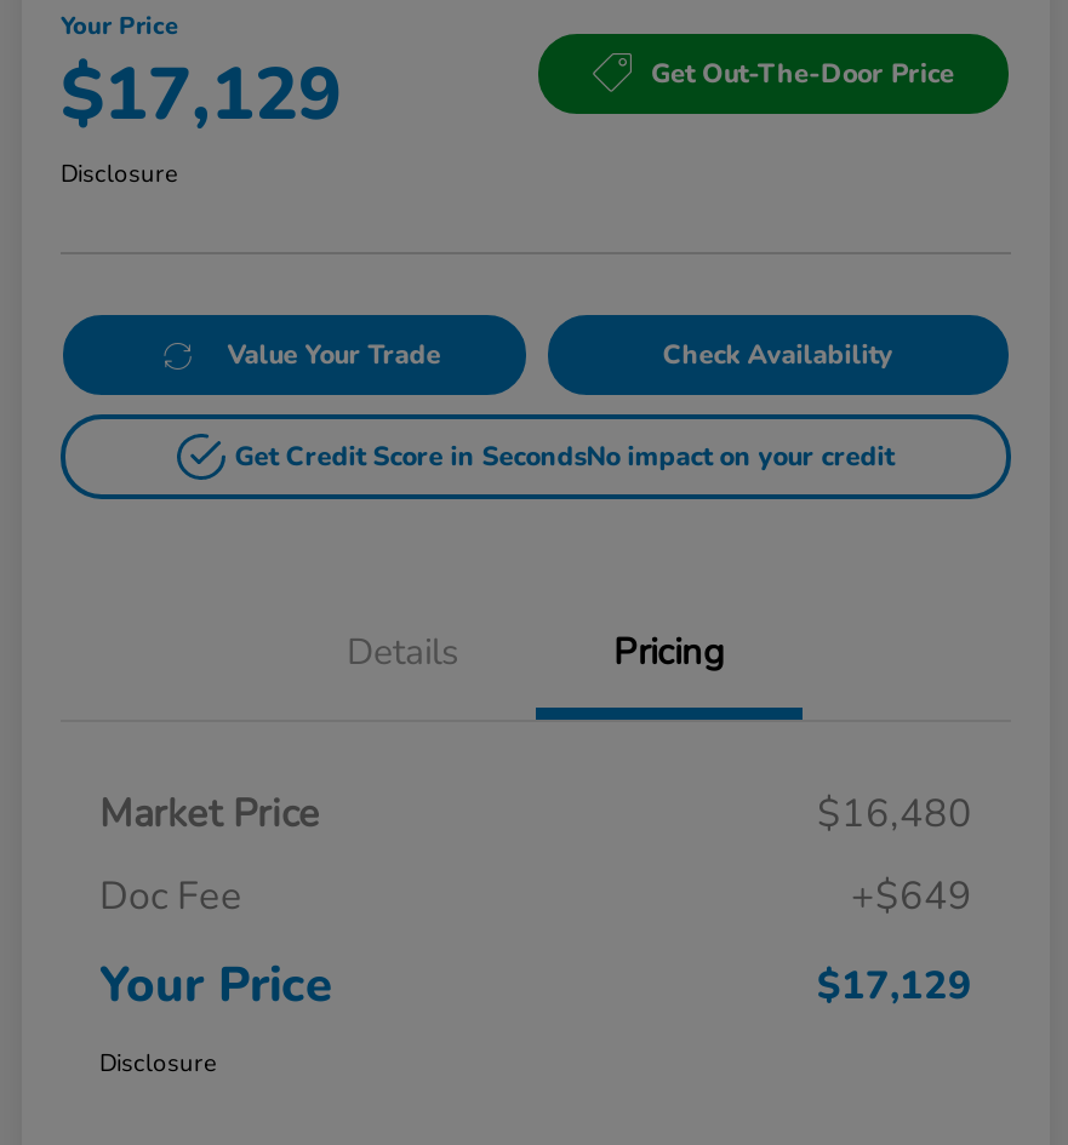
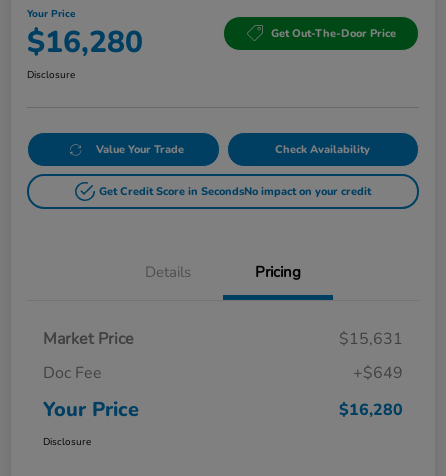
[61,47,342,146] $17,129 -> [27,22,143,63] $16,280
[817,788,972,841] $16,480 -> [339,328,403,350] $15,631
[817,960,972,1013] $17,129 -> [339,399,403,421] $16,280

